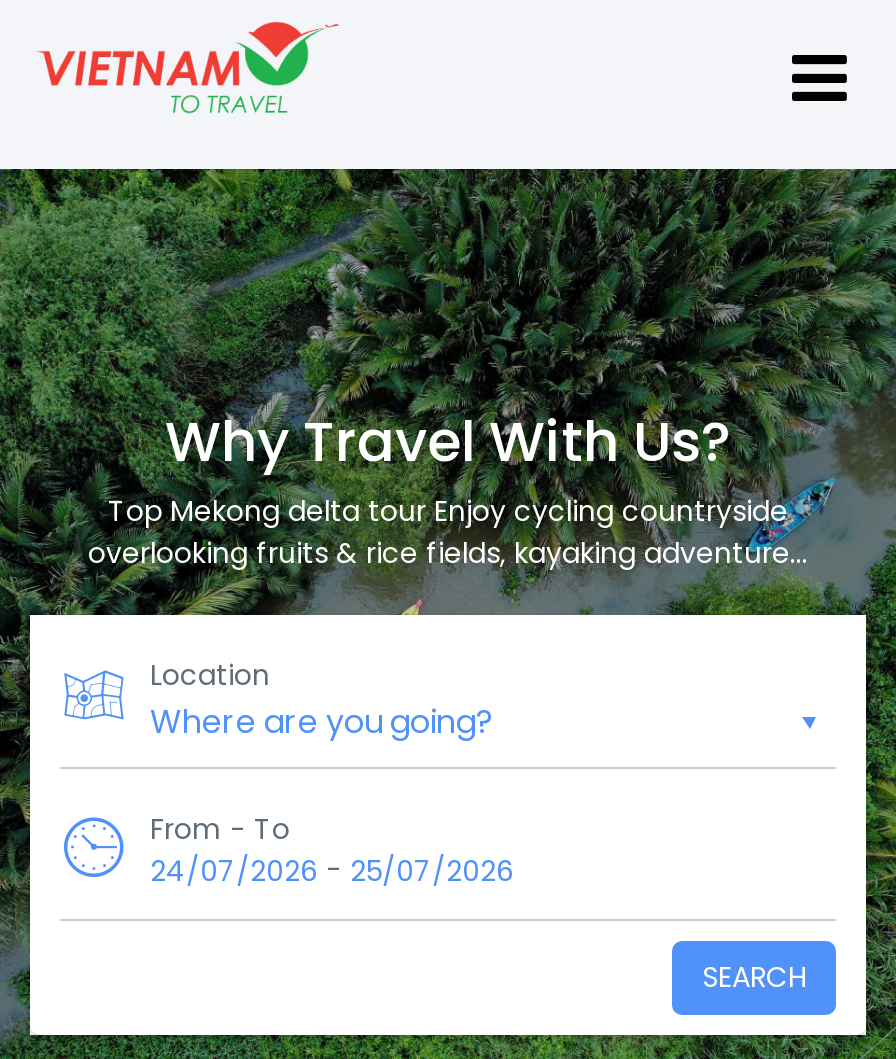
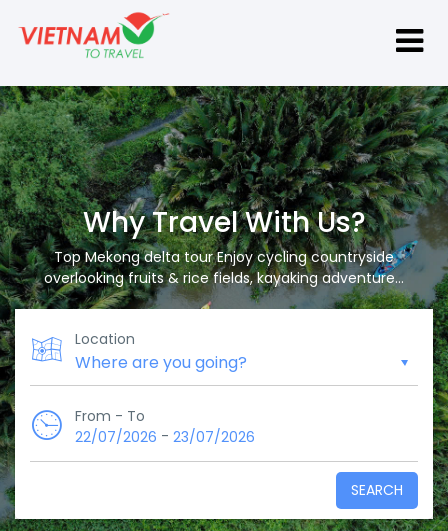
[150,849,514,891] 24/07/2026 - 25/07/2026 -> [75,426,255,447] 22/07/2026 - 23/07/2026

